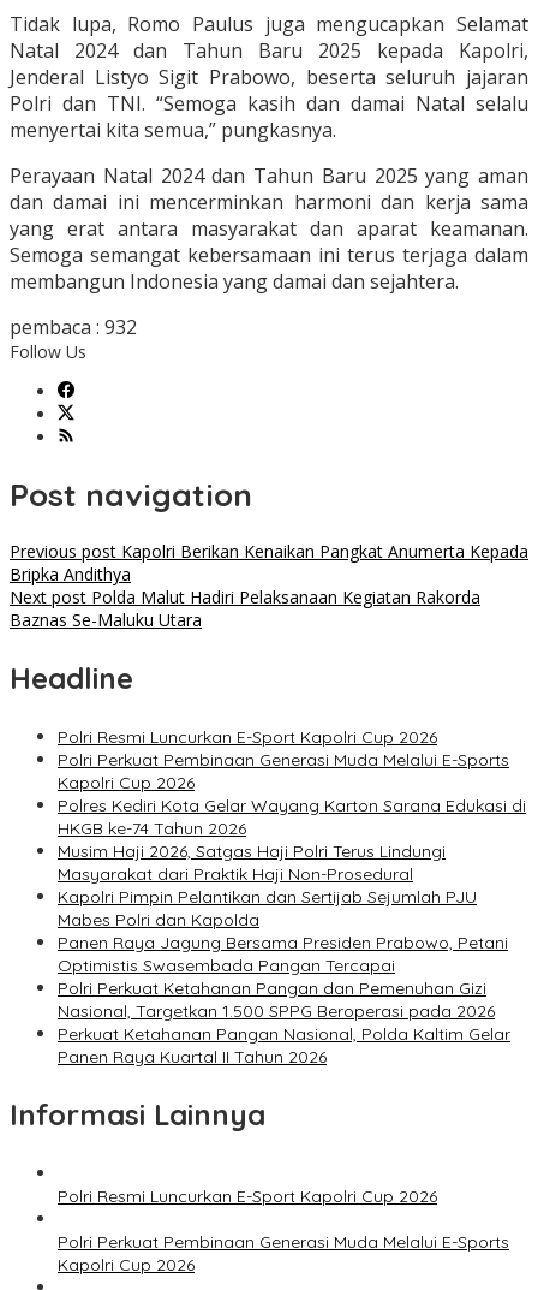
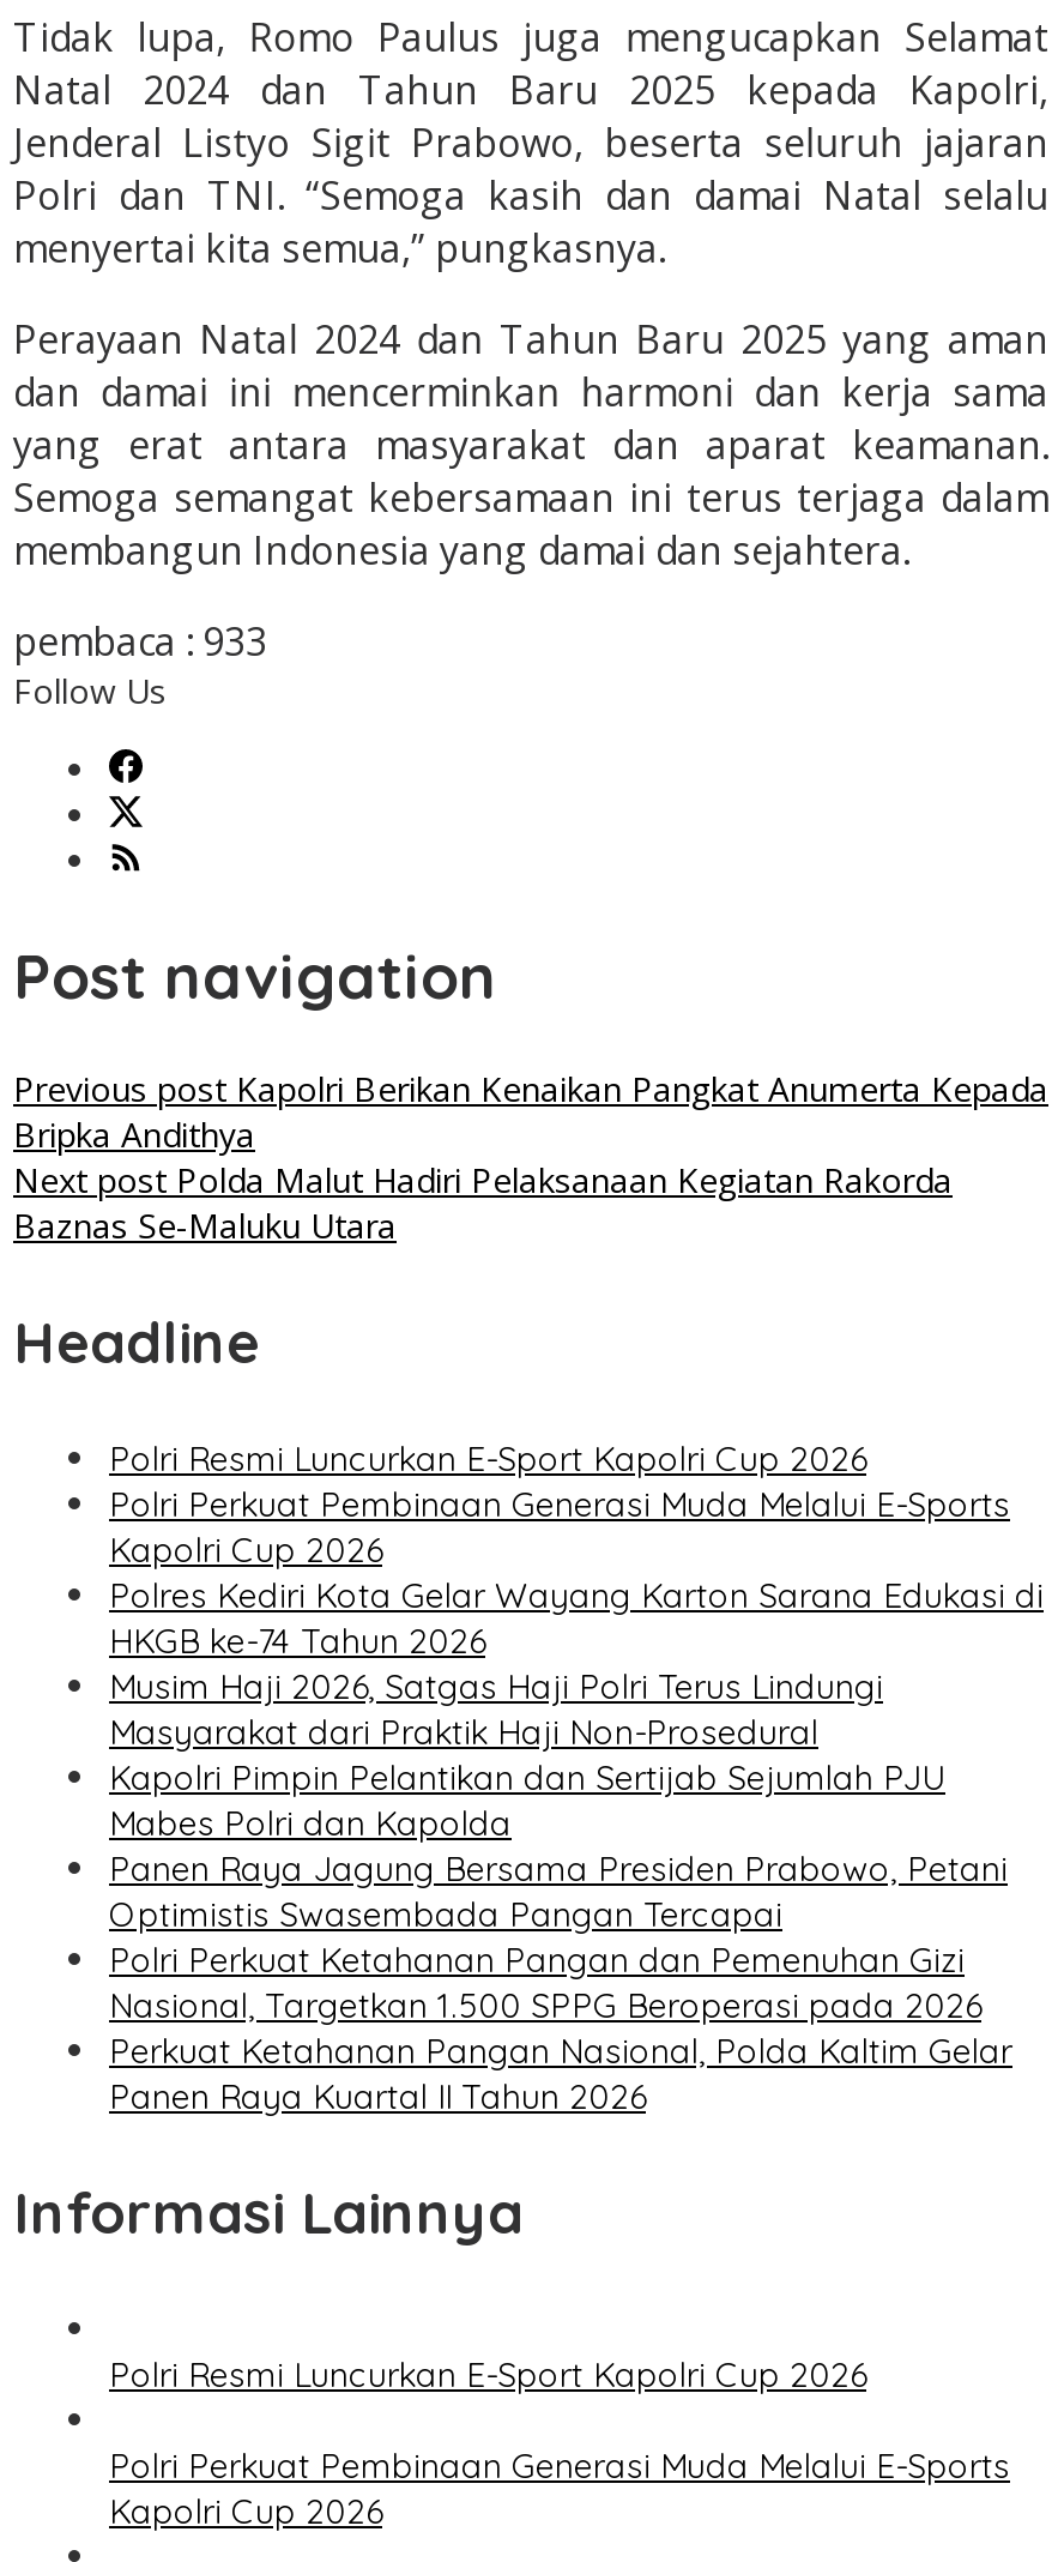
[10,314,137,340] pembaca : 932 -> [13,615,267,668] pembaca : 933

